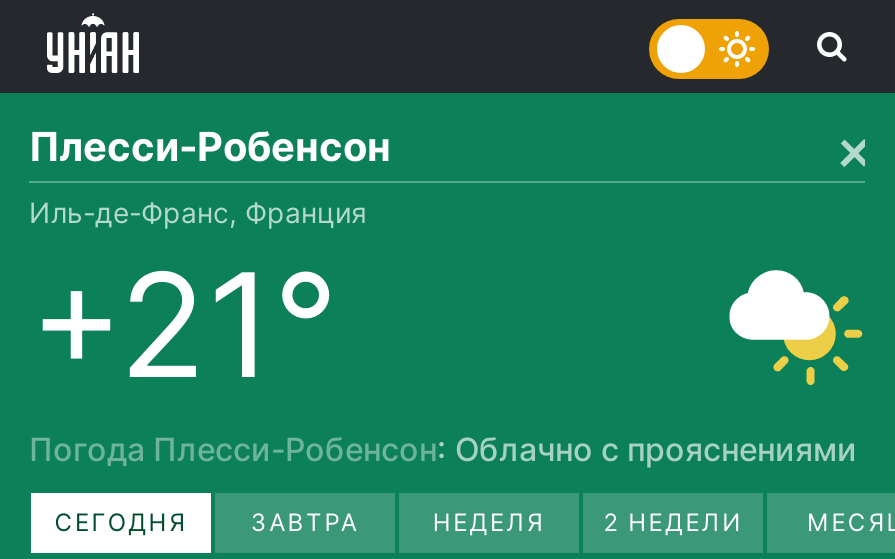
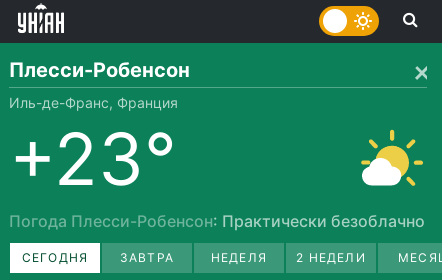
[29,237,865,469] [image] | +21° | Погода Плесси-Робенсон: Облачно с прояснениями -> [9,115,425,231] [image] | +23° | Погода Плесси-Робенсон: Практически безоблачно

